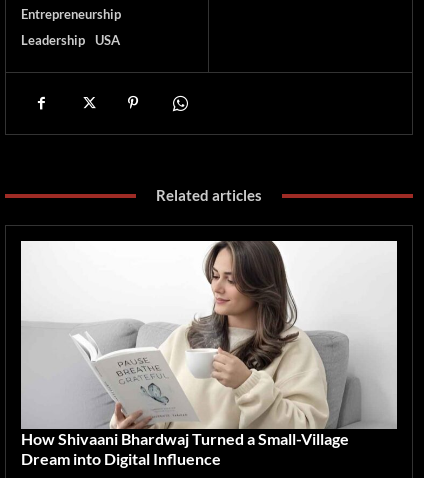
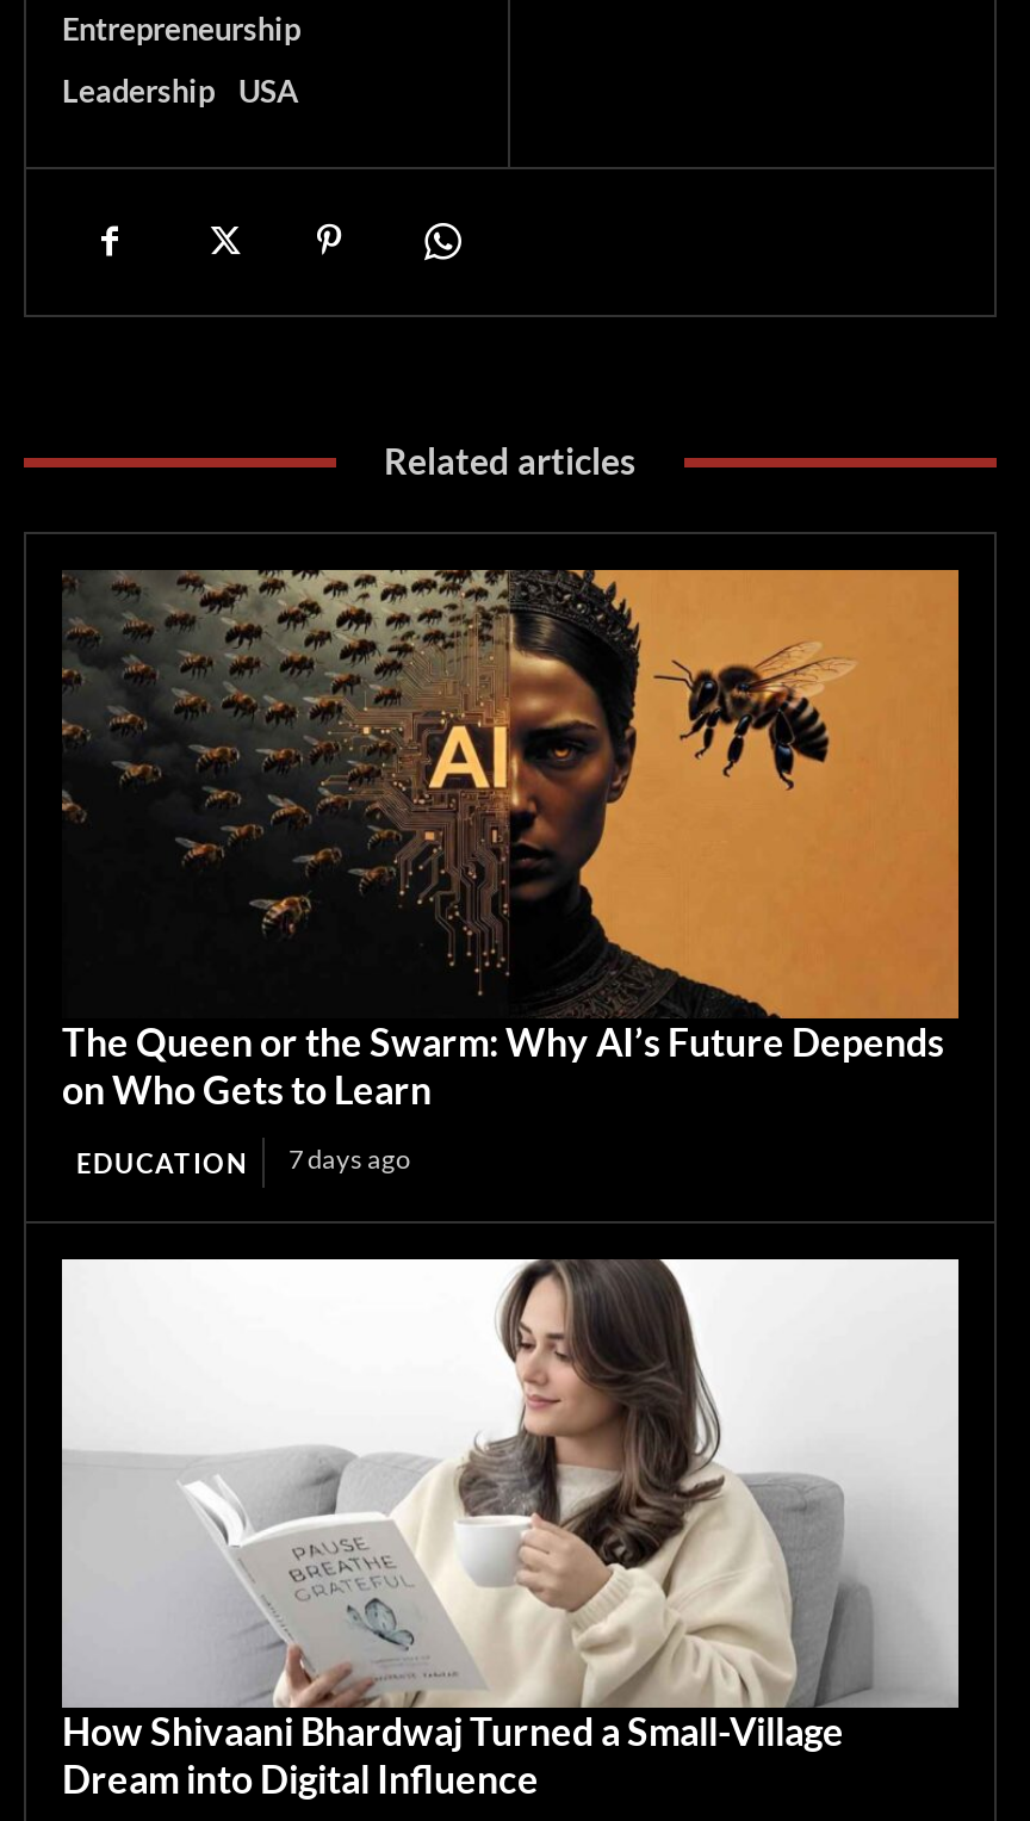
none -> [62,568,961,1179] [image] | The Queen or the Swarm: Why AI’s Future Depends | on Who Gets to Learn | EDUCATION | 7 days ago

